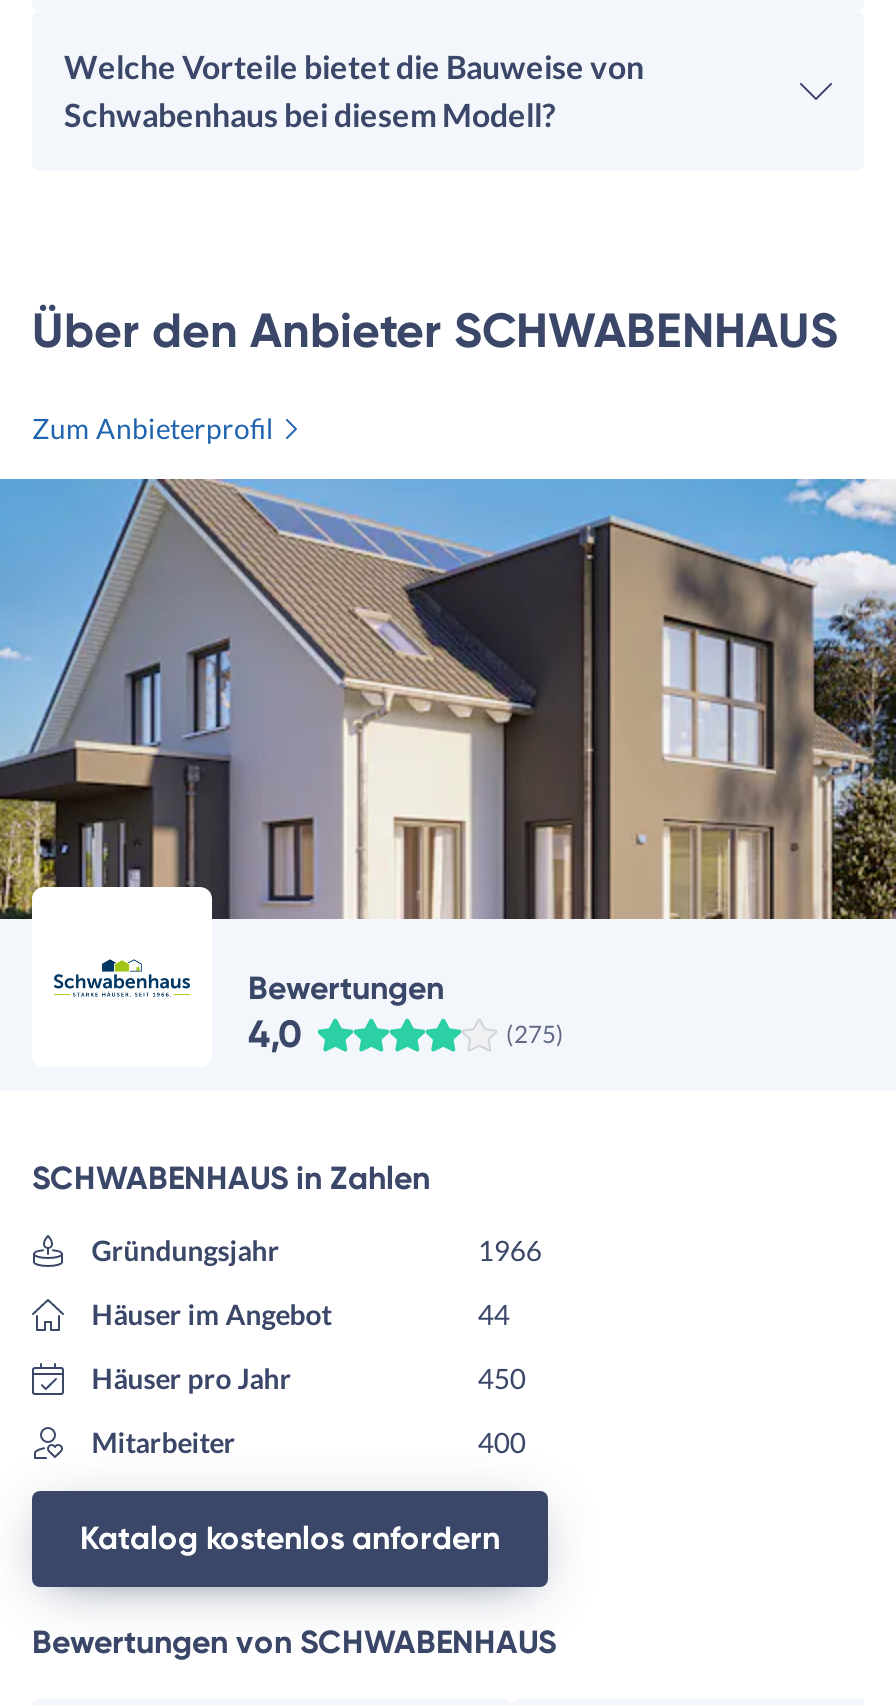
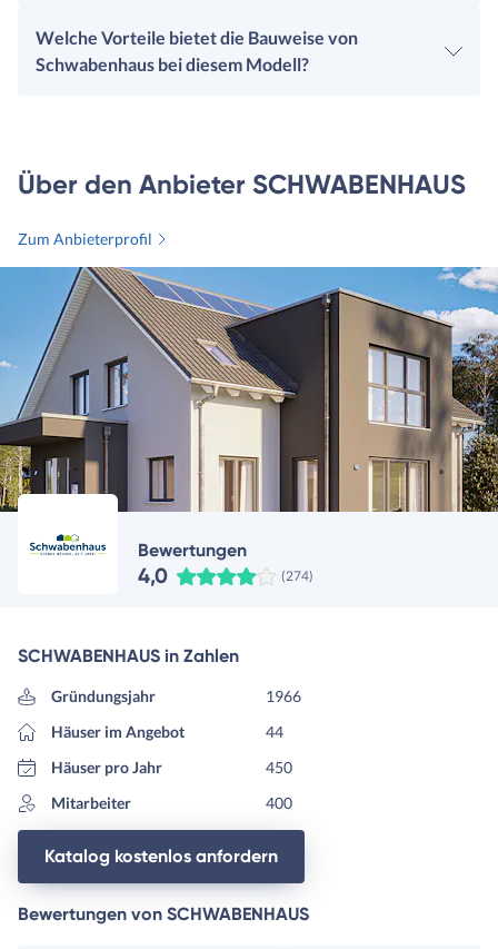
[506,1020,564,1050] (275) -> [281,568,313,585] (274)

